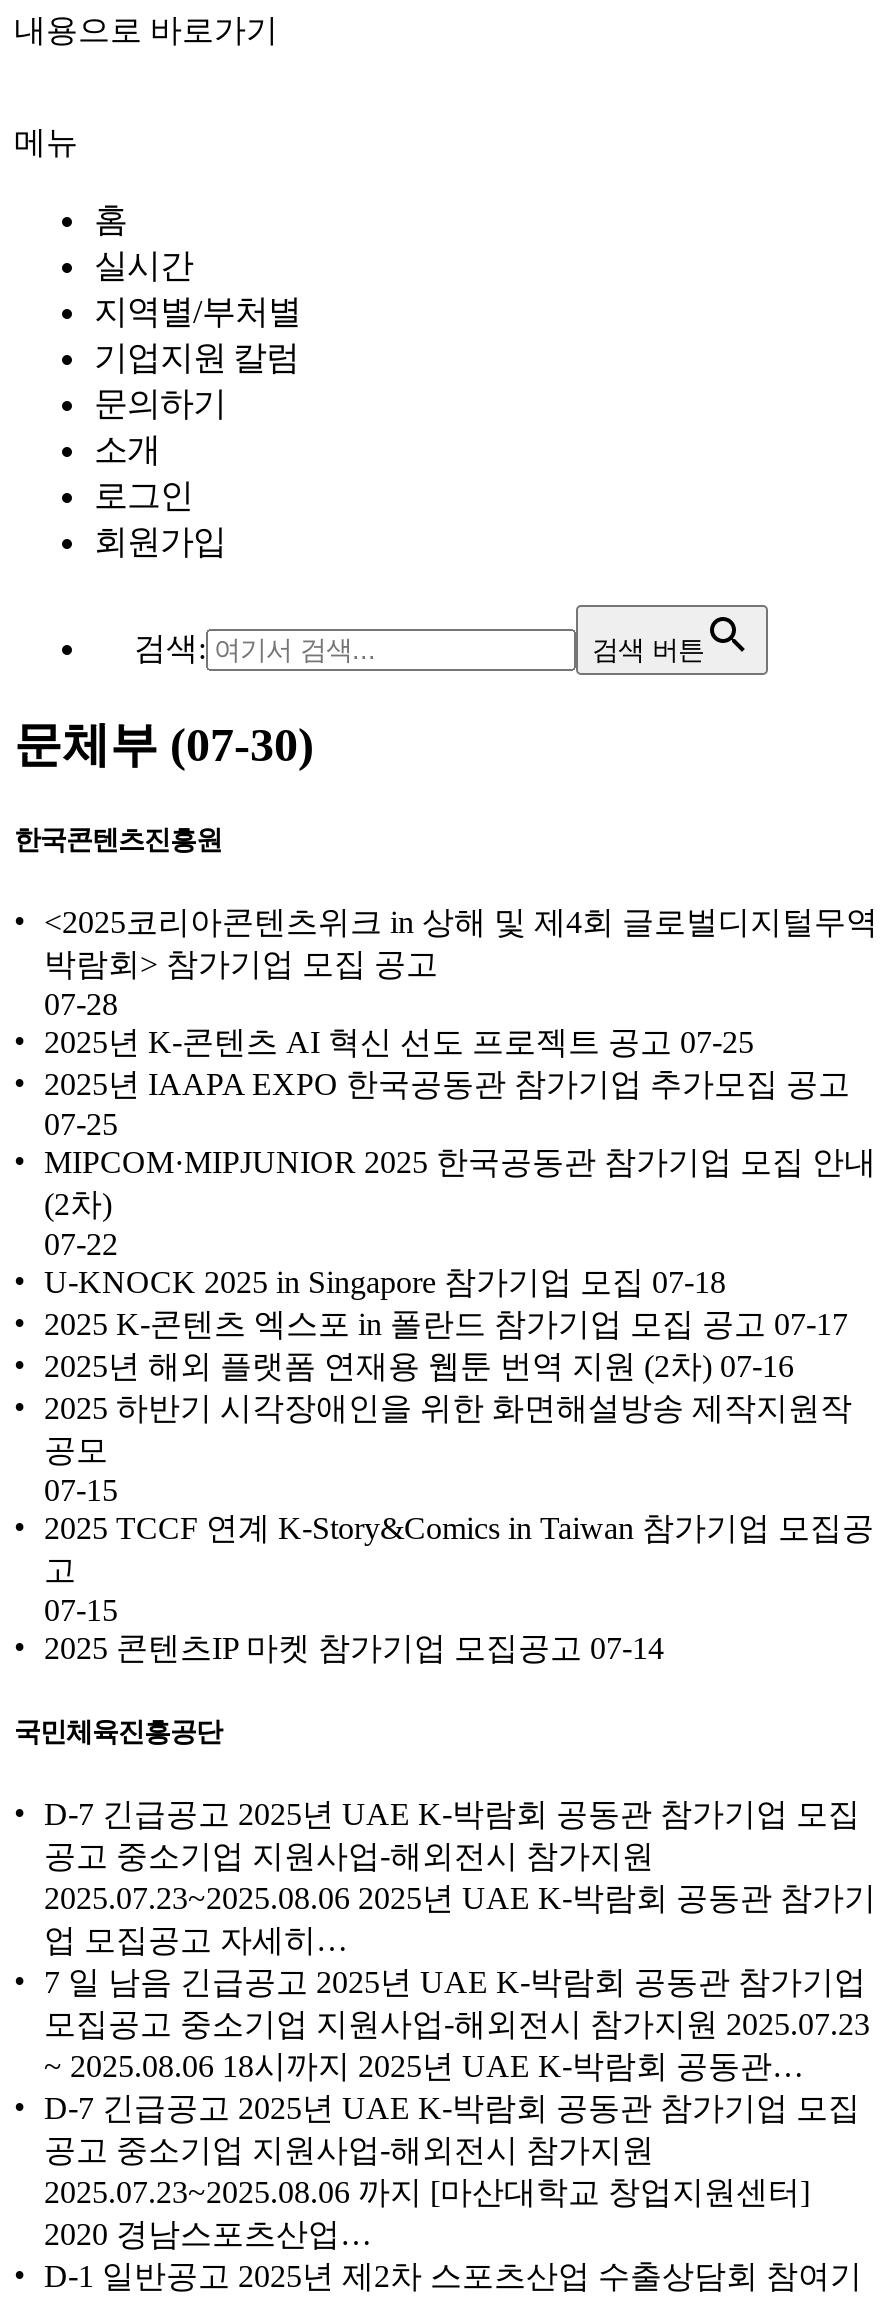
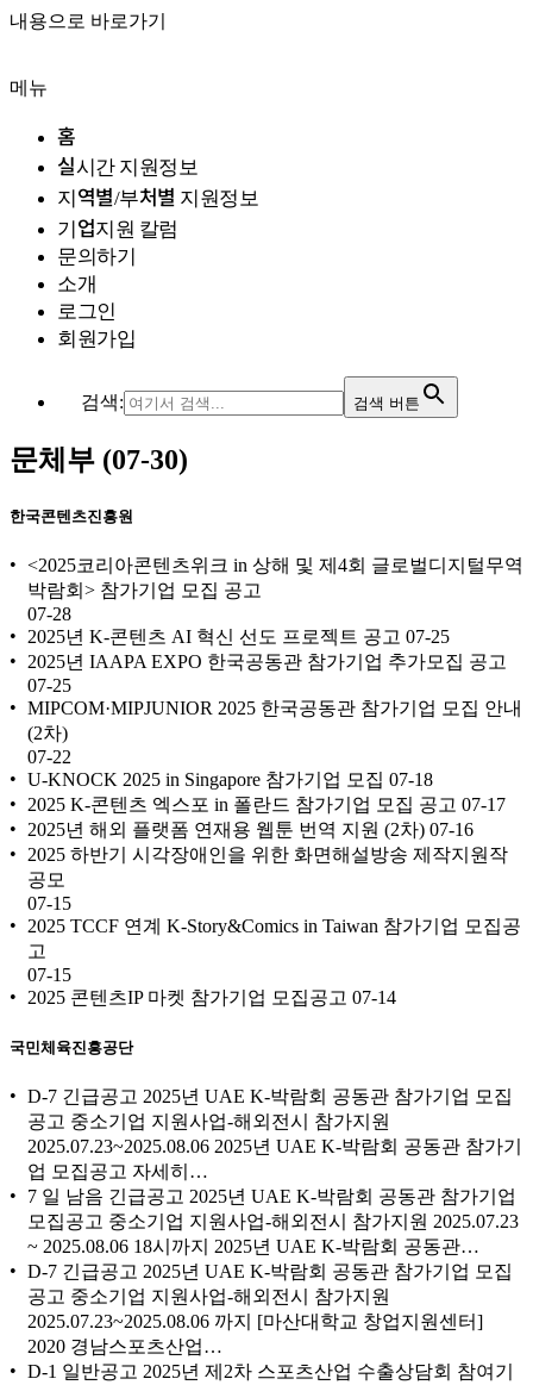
[94,246,301,330] 실시간 | 지역별/부처별 -> [57,155,258,209] 실시간 지원정보 | 지역별/부처별 지원정보

